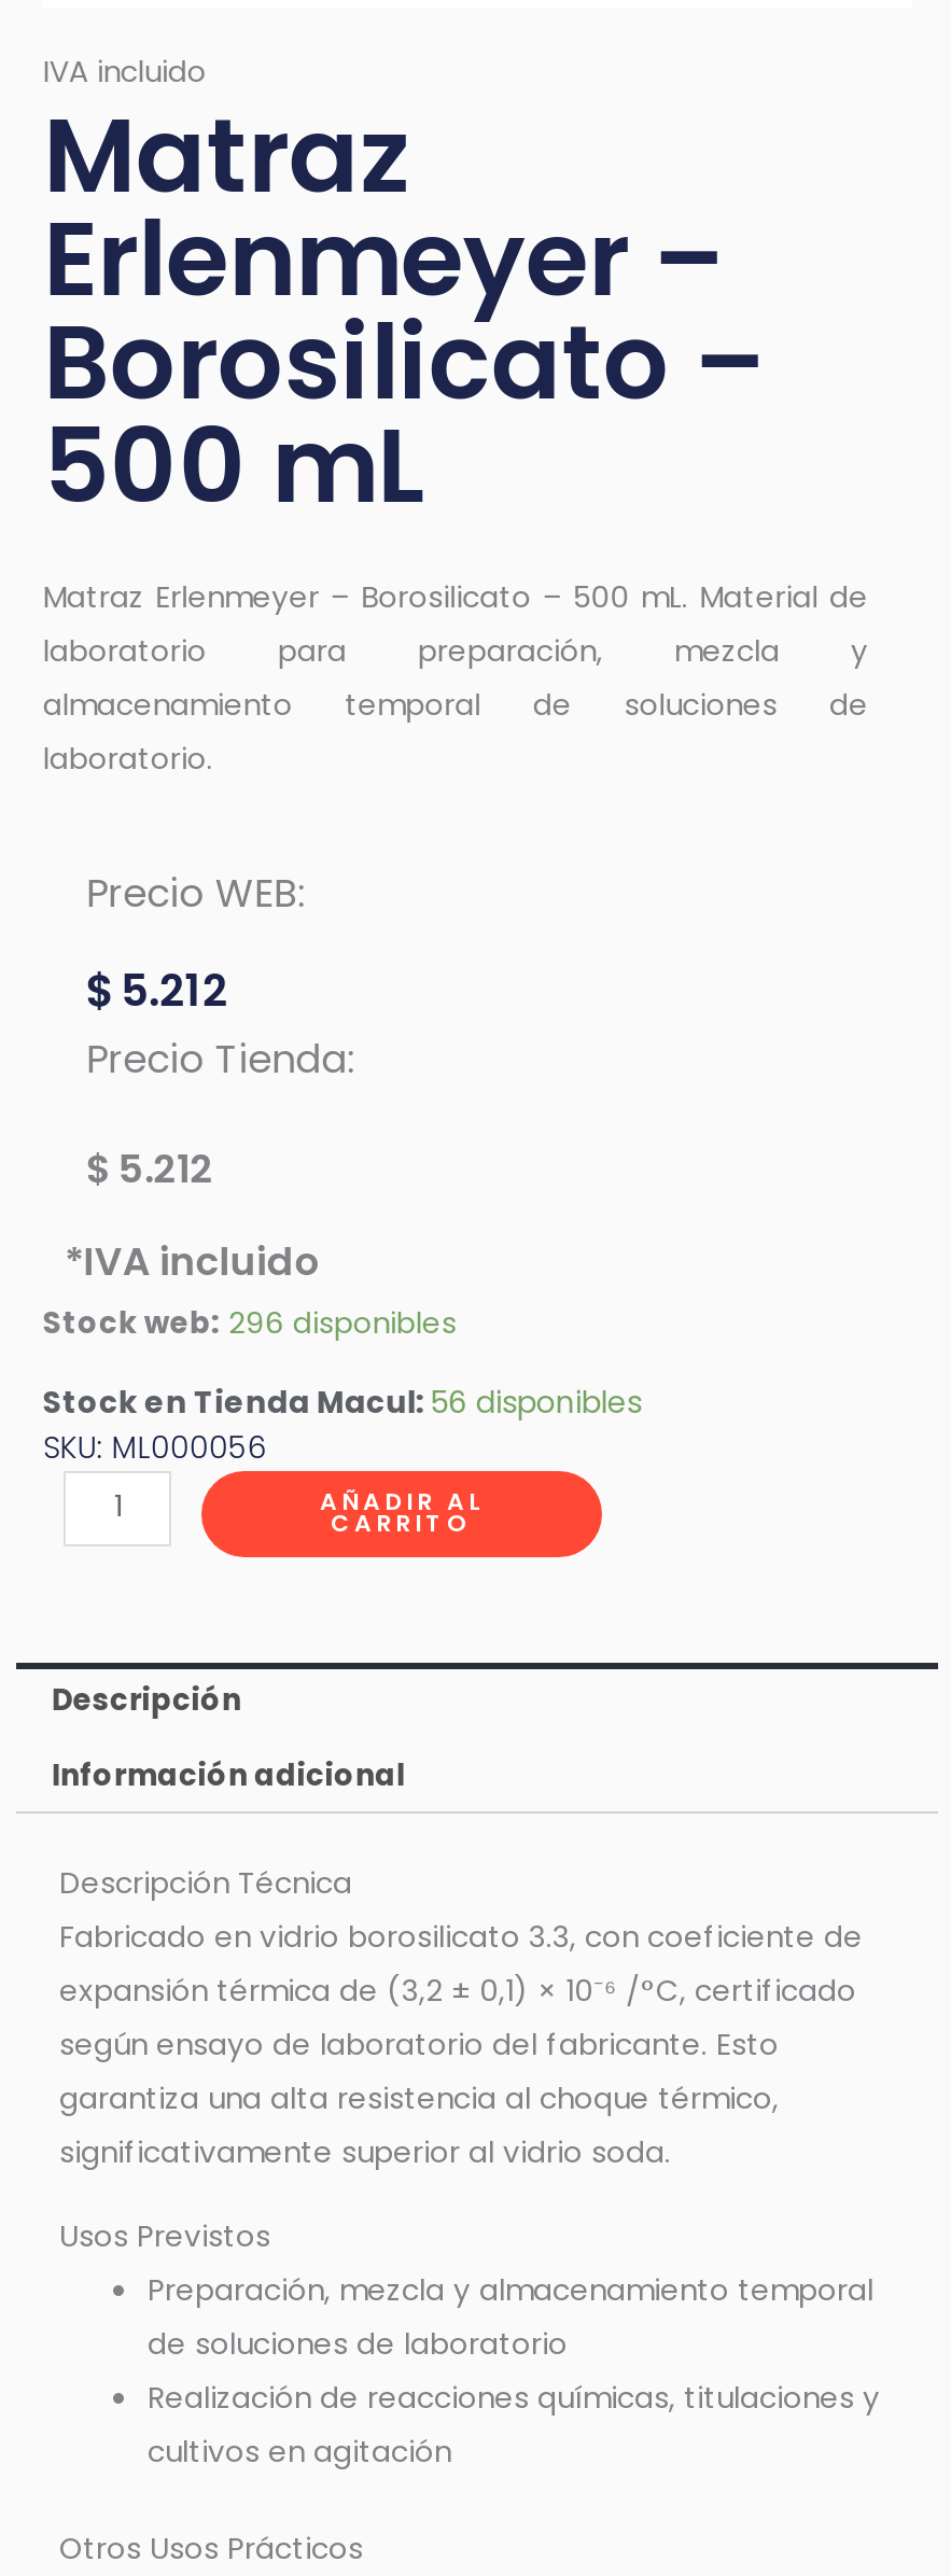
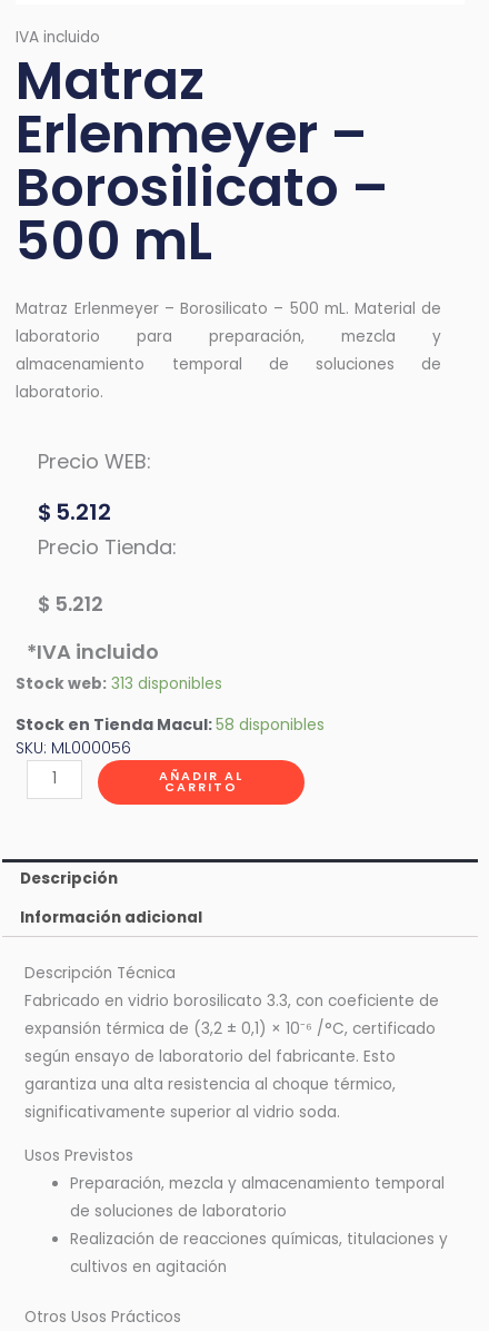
[43,1304,456,1344] Stock web: 296 disponibles -> [16,674,223,695] Stock web: 313 disponibles
[43,1380,642,1423] Stock en Tienda Macul: 56 disponibles -> [16,713,325,735] Stock en Tienda Macul: 58 disponibles

